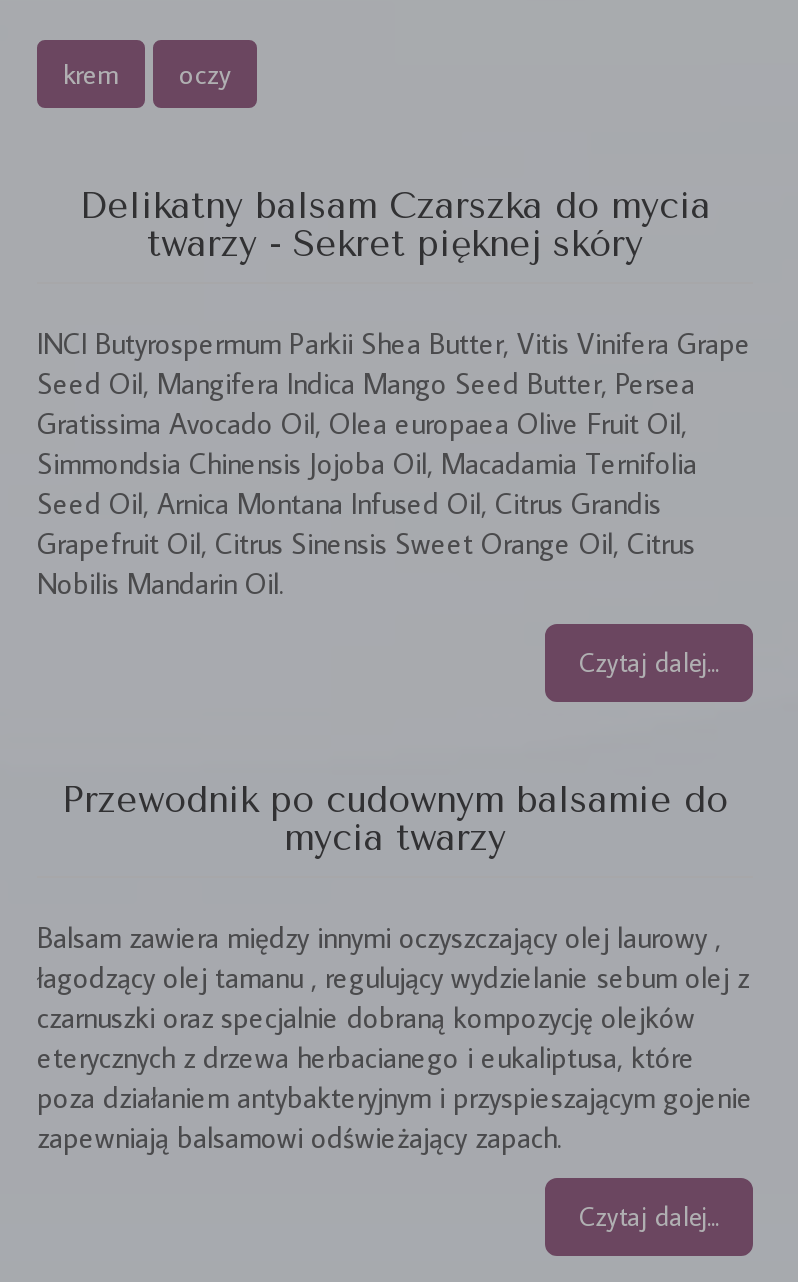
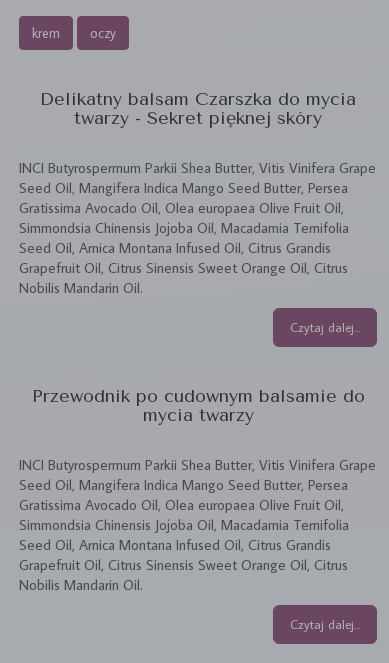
[37,918,753,1156] Balsam zawiera między innymi oczyszczający olej laurowy , | łagodzący olej tamanu , regulujący wydzielanie sebum olej z | czarnuszki oraz specjalnie dobraną kompozycję olejków | eterycznych z drzewa herbacianego i eukaliptusa, które | poza działaniem antybakteryjnym i przyspieszającym gojenie | zapewniają balsamowi odświeżający zapach. -> [19,455,376,594] INCI Butyrospermum Parkii Shea Butter, Vitis Vinifera Grape | Seed Oil, Mangifera Indica Mango Seed Butter, Persea | Gratissima Avocado Oil, Olea europaea Olive Fruit Oil, | Simmondsia Chinensis Jojoba Oil, Macadamia Ternifolia | Seed Oil, Arnica Montana Infused Oil, Citrus Grandis | Grapefruit Oil, Citrus Sinensis Sweet Orange Oil, Citrus | Nobilis Mandarin Oil.

